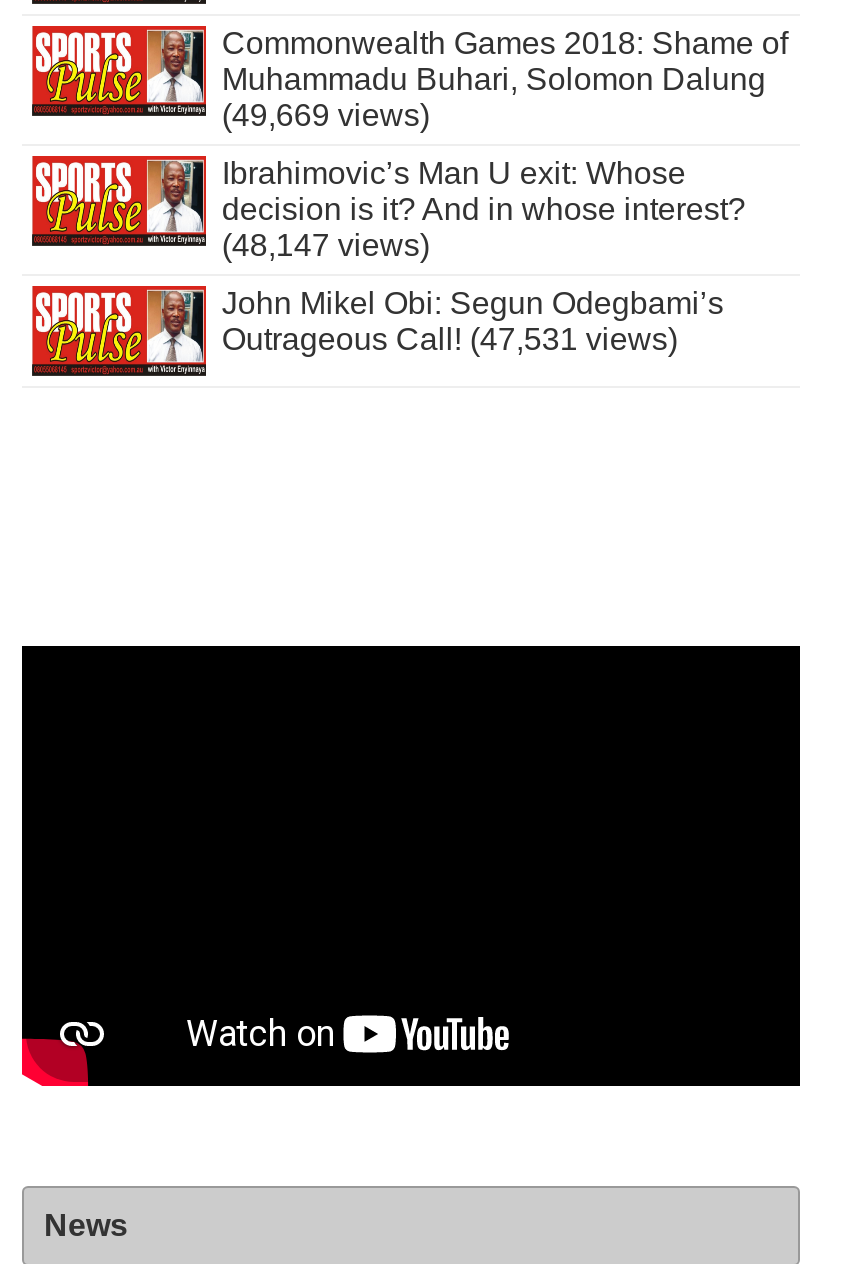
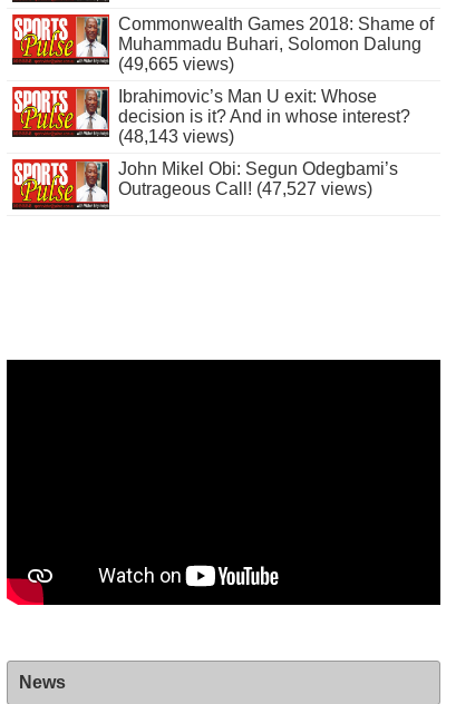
[222,98,430,132] (49,669 views) -> [118,55,234,74] (49,665 views)
[222,228,430,262] (48,147 views) -> [118,127,234,146] (48,143 views)
[222,322,678,356] Outrageous Call! (47,531 views) -> [118,179,372,198] Outrageous Call! (47,527 views)

